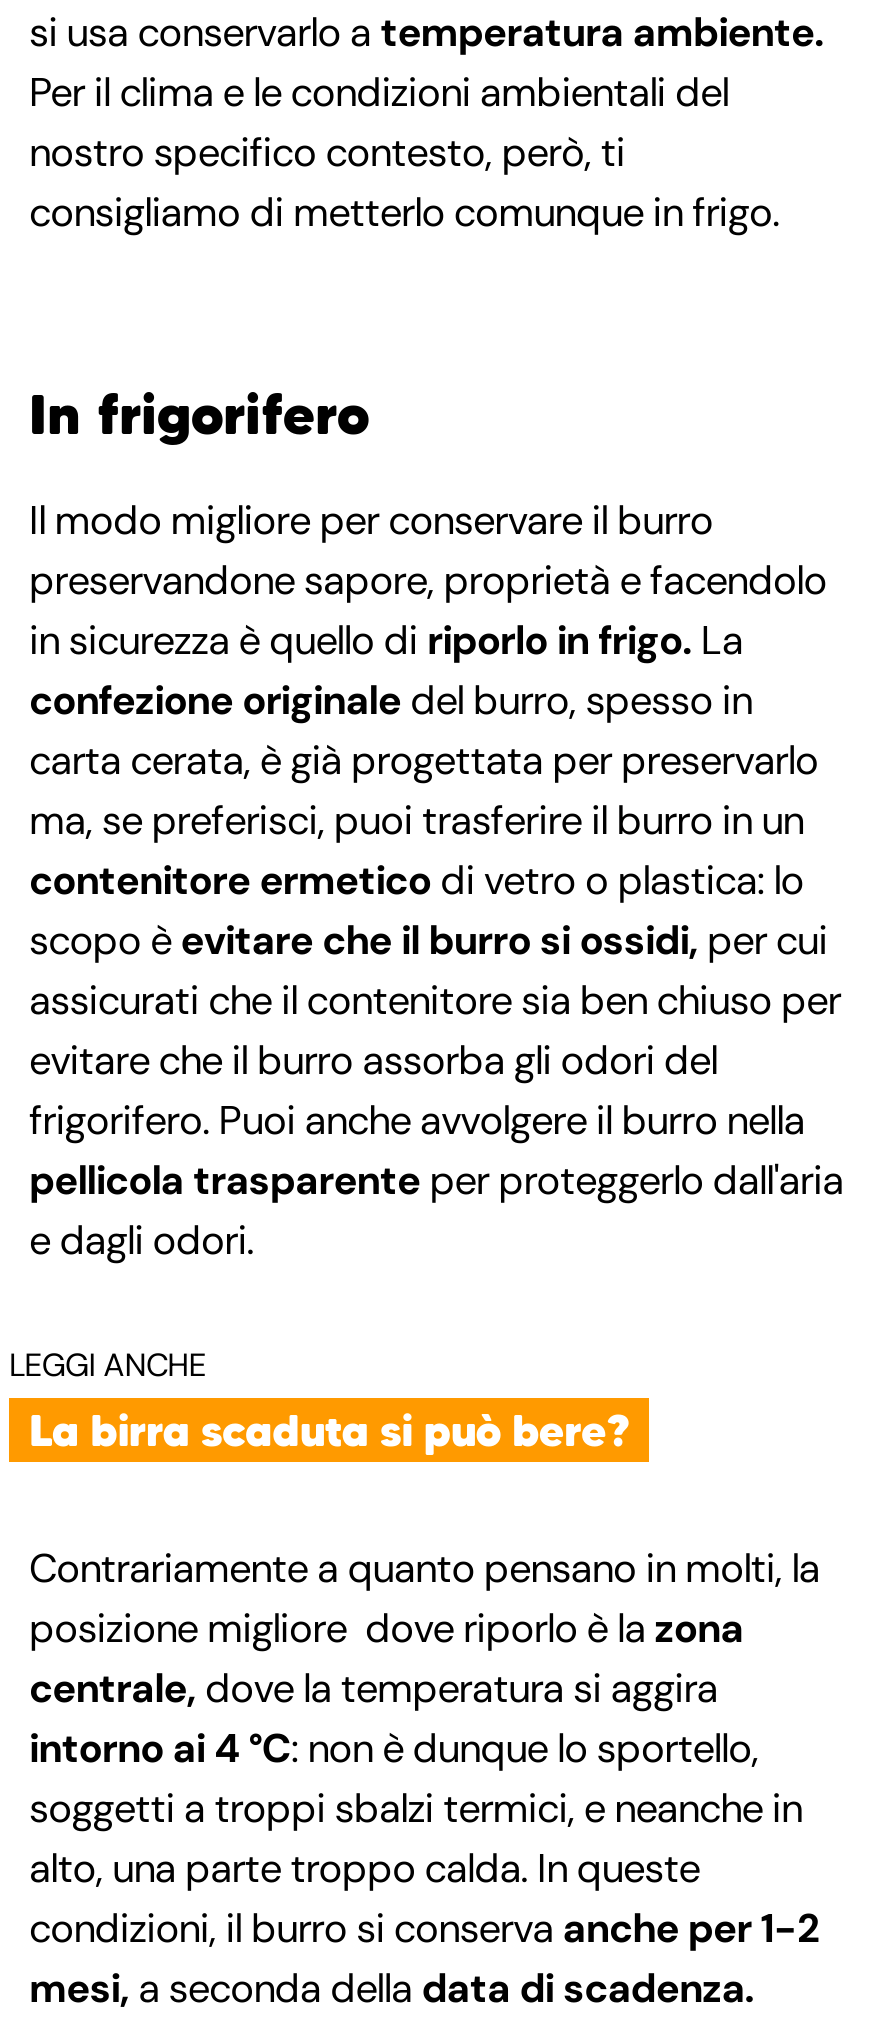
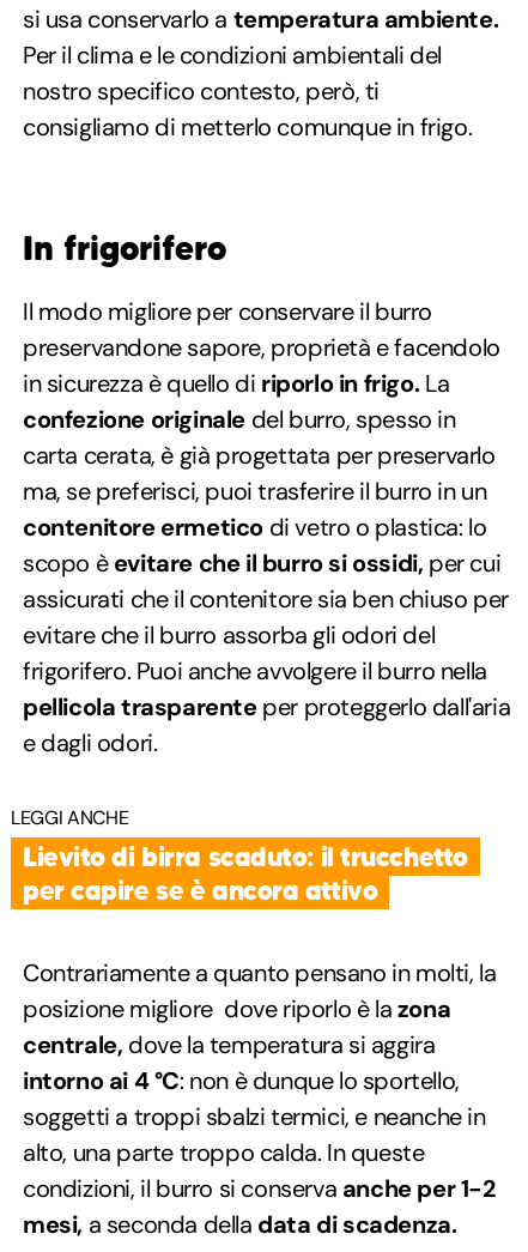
[29,1401,629,1457] La birra scaduta si può bere? -> [23,839,468,906] Lievito di birra scaduto: il trucchetto | per capire se è ancora attivo

